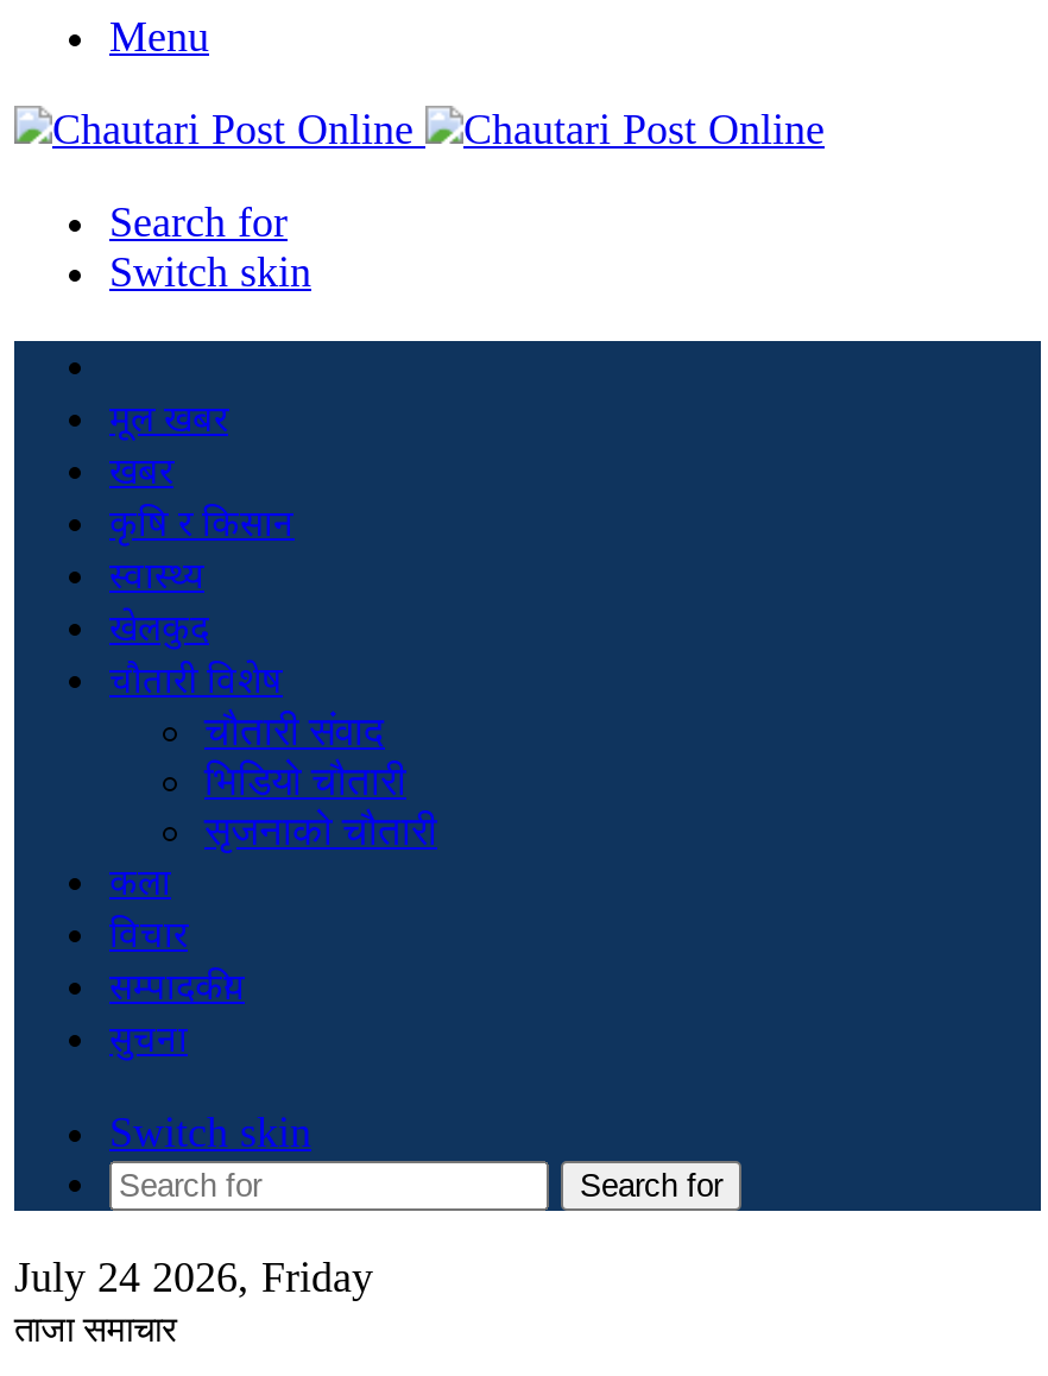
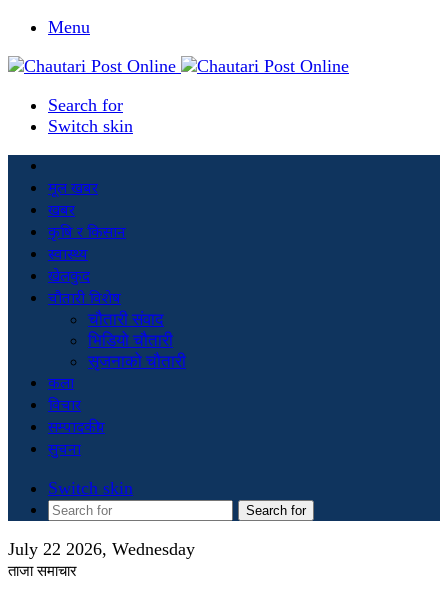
[14,1254,373,1301] July 24 2026, Friday -> [8,539,195,559] July 22 2026, Wednesday

